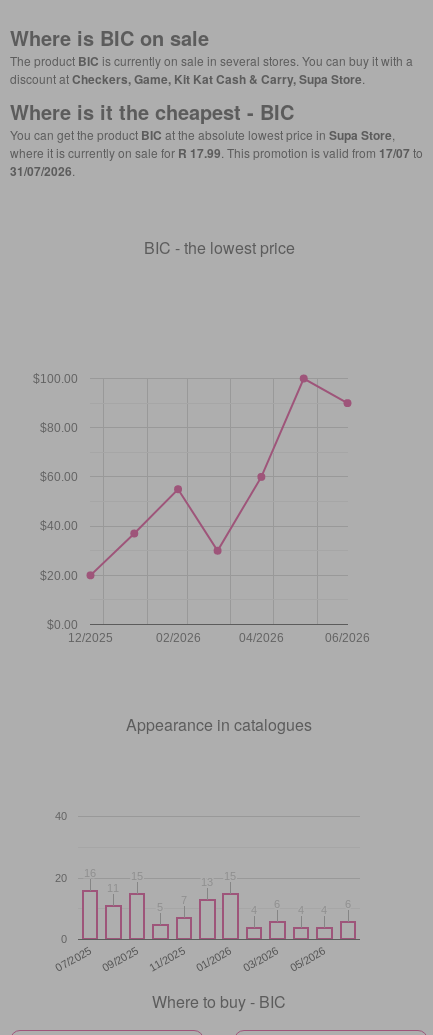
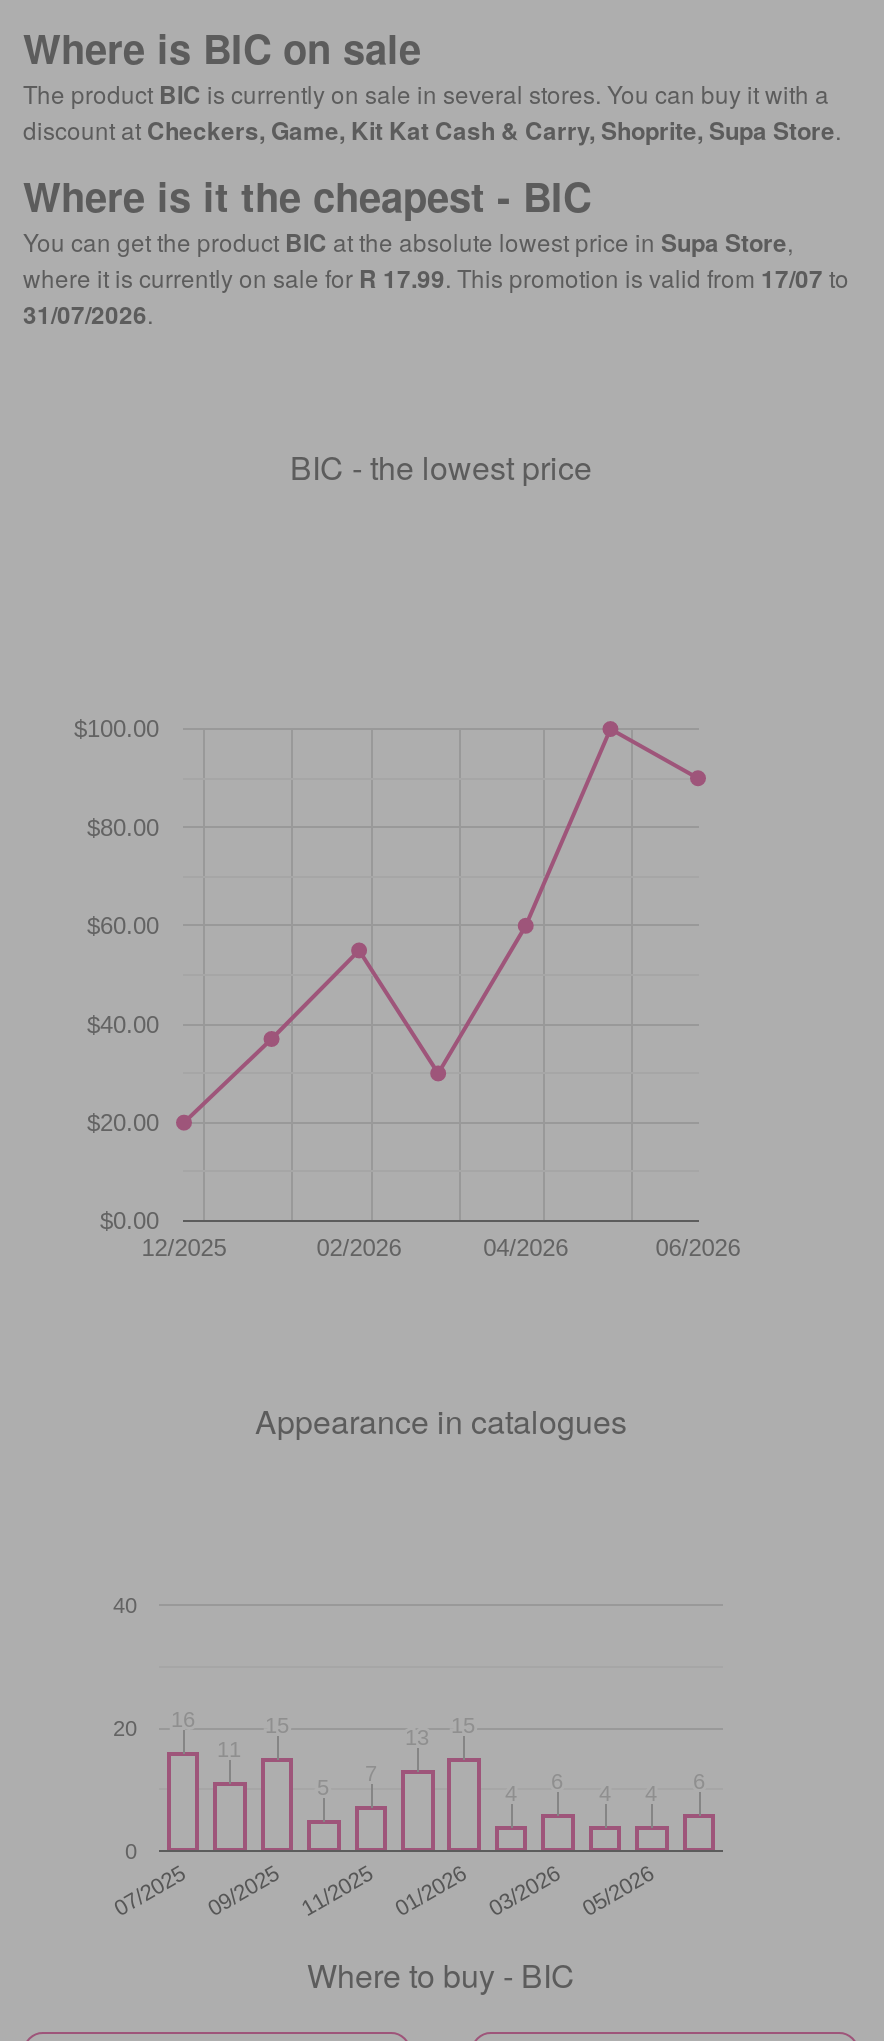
[10,70,365,88] discount at Checkers, Game, Kit Kat Cash & Carry, Supa Store. -> [23,112,841,148] discount at Checkers, Game, Kit Kat Cash & Carry, Shoprite, Supa Store.

